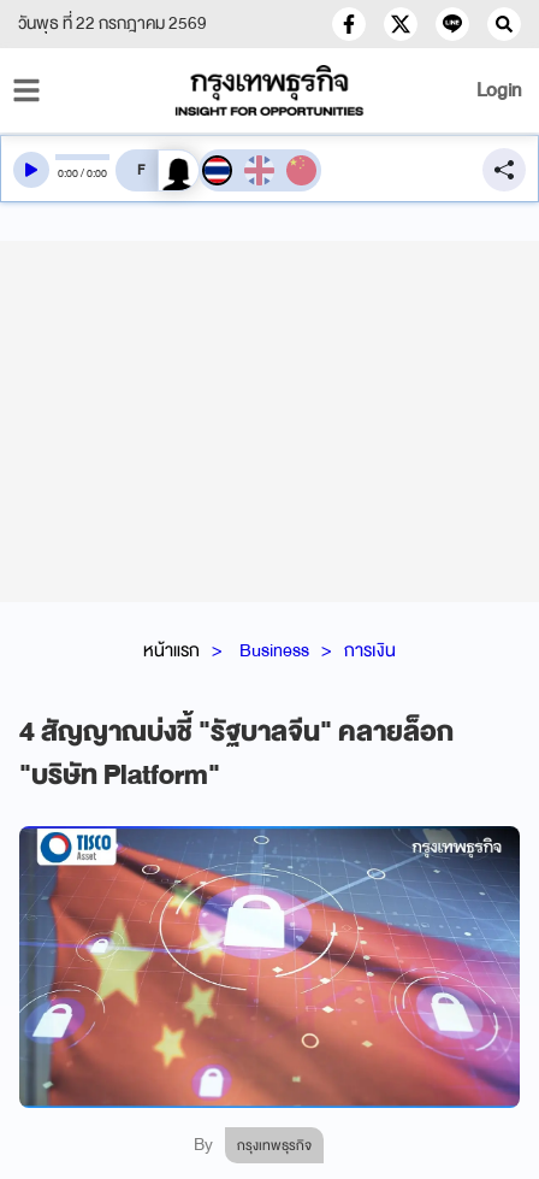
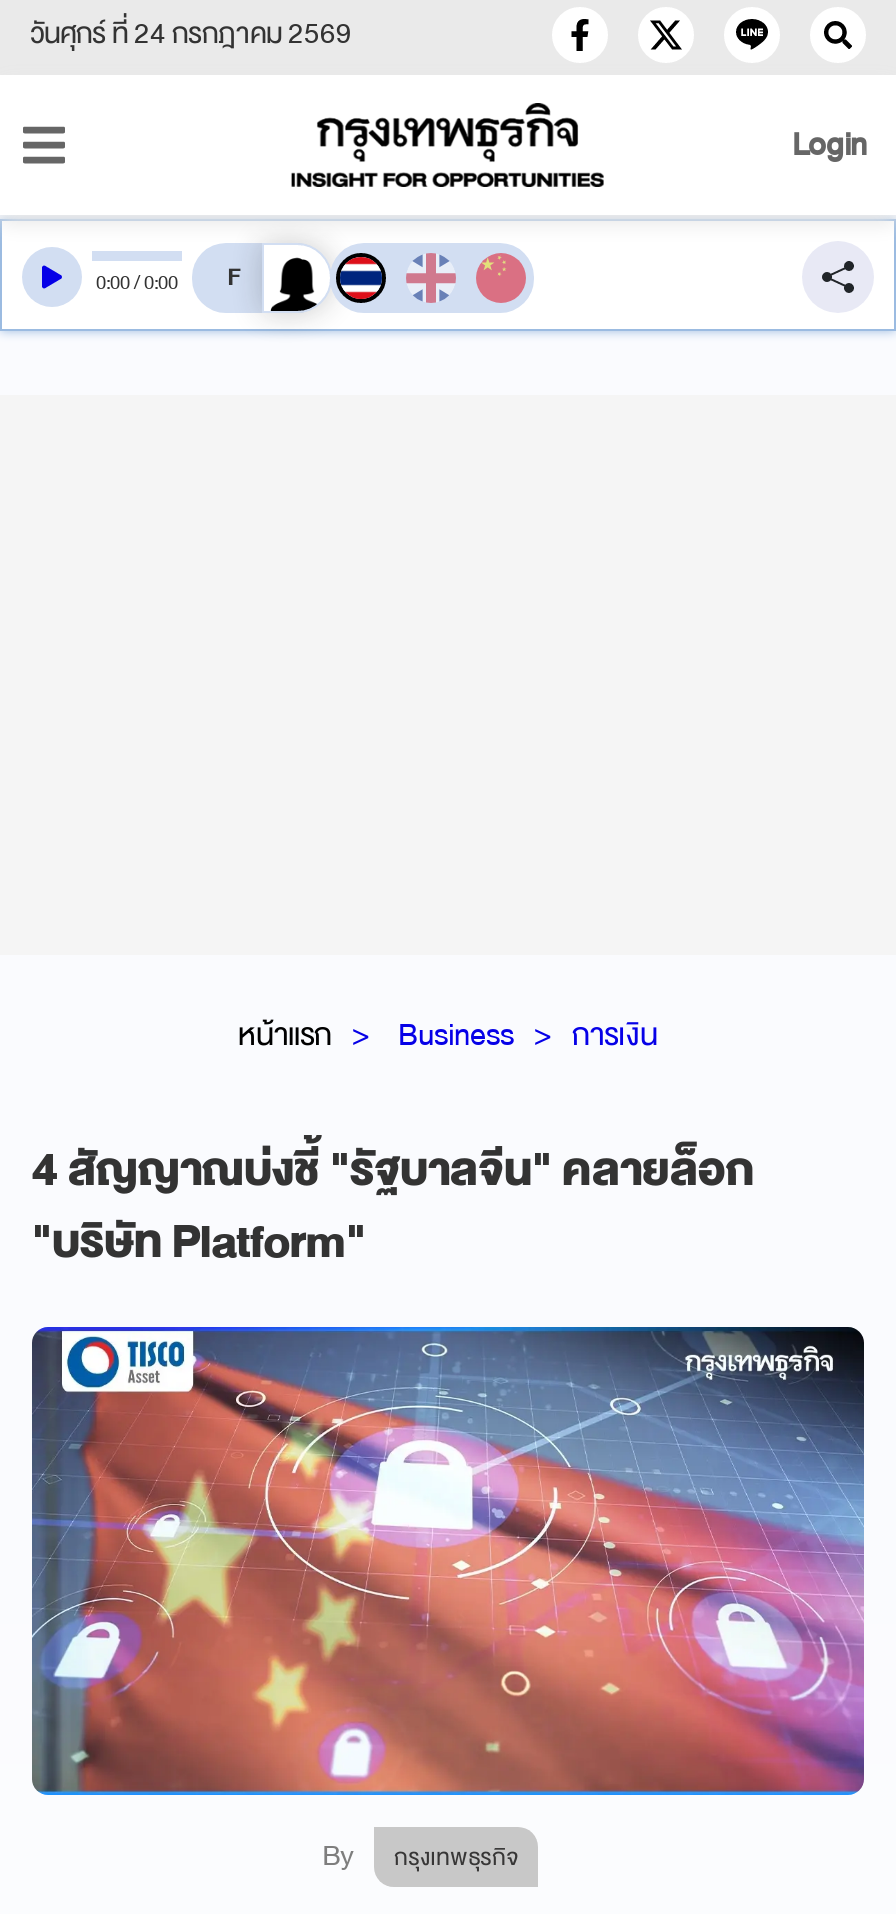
[18,8,207,39] วันพุธ ที่ 22 กรกฎาคม 2569 -> [30,9,352,59] วันศุกร์ ที่ 24 กรกฎาคม 2569

